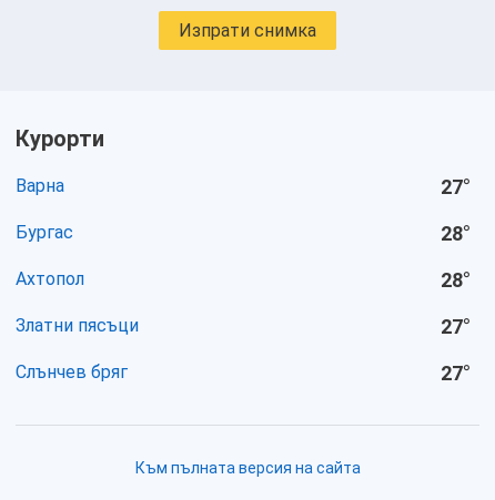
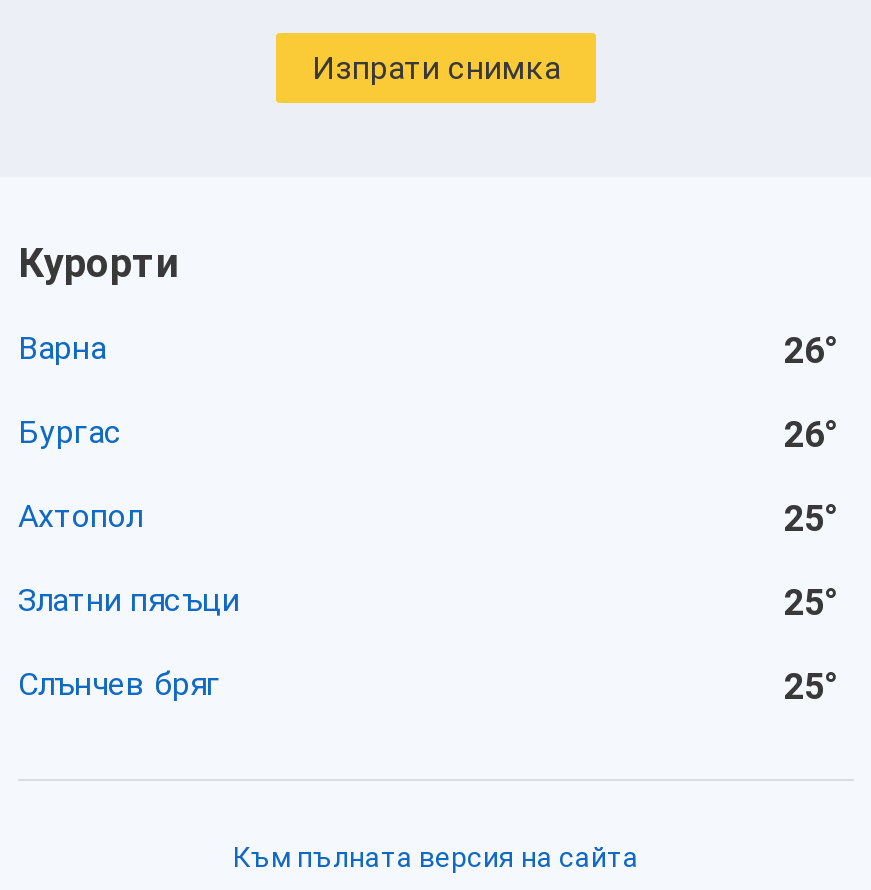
[441,175,471,198] 27° -> [784,329,838,371] 26°
[441,222,471,245] 28° -> [784,413,838,455] 26°
[441,268,471,292] 28° -> [784,497,838,539] 25°
[441,315,471,338] 27° -> [784,581,838,623] 25°
[441,361,471,385] 27° -> [784,665,838,707] 25°

